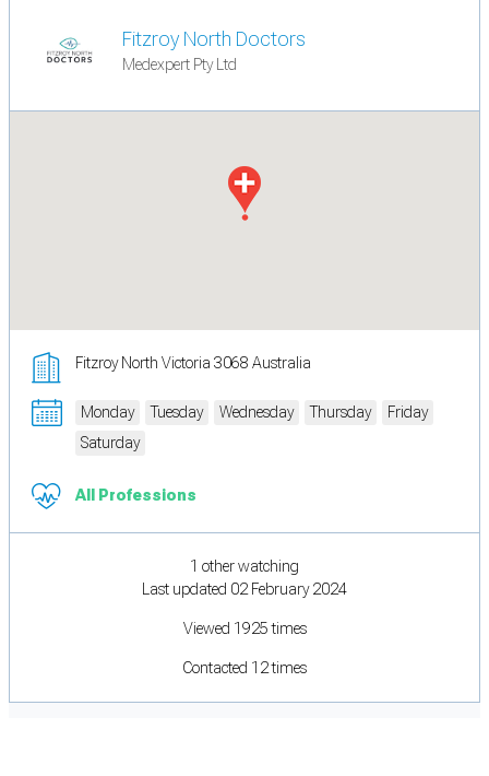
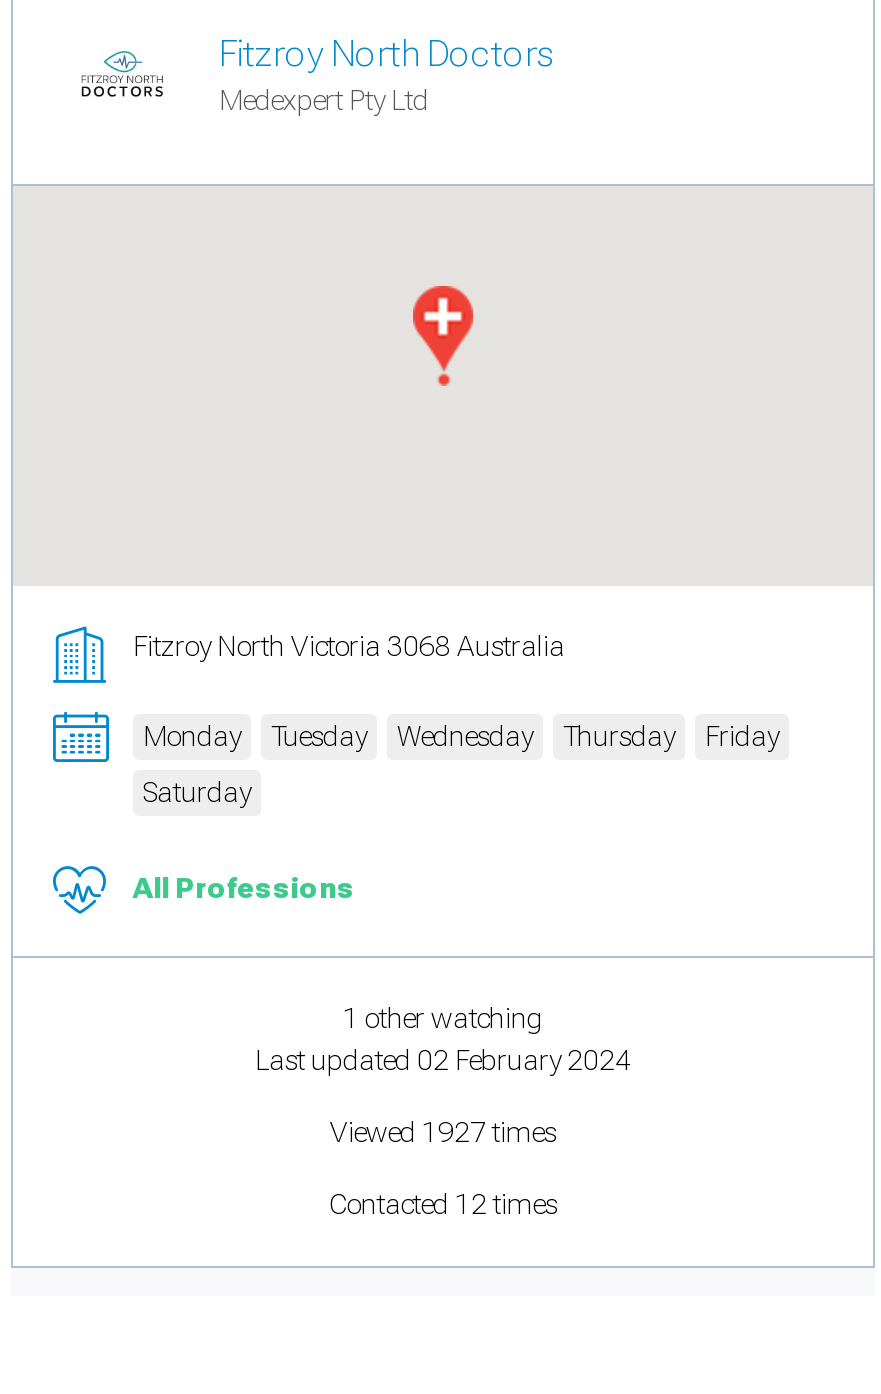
[183,619,306,637] Viewed 1925 times -> [330,1115,556,1147] Viewed 1927 times

